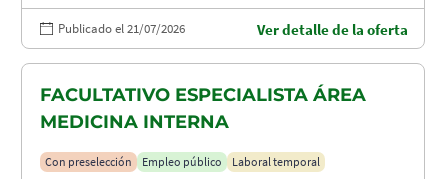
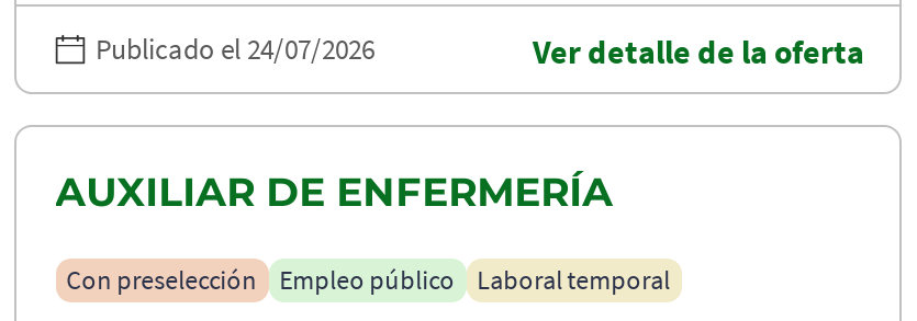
[58,20,185,37] Publicado el 21/07/2026 -> [96,31,374,68] Publicado el 24/07/2026
[40,84,366,133] FACULTATIVO ESPECIALISTA ÁREA | MEDICINA INTERNA -> [55,170,613,218] AUXILIAR DE ENFERMERÍA

